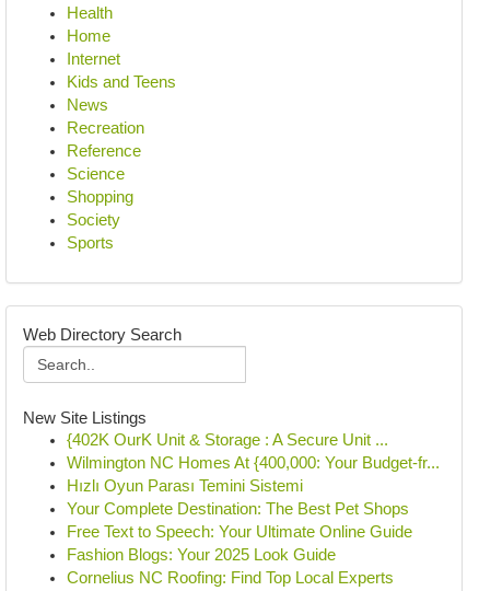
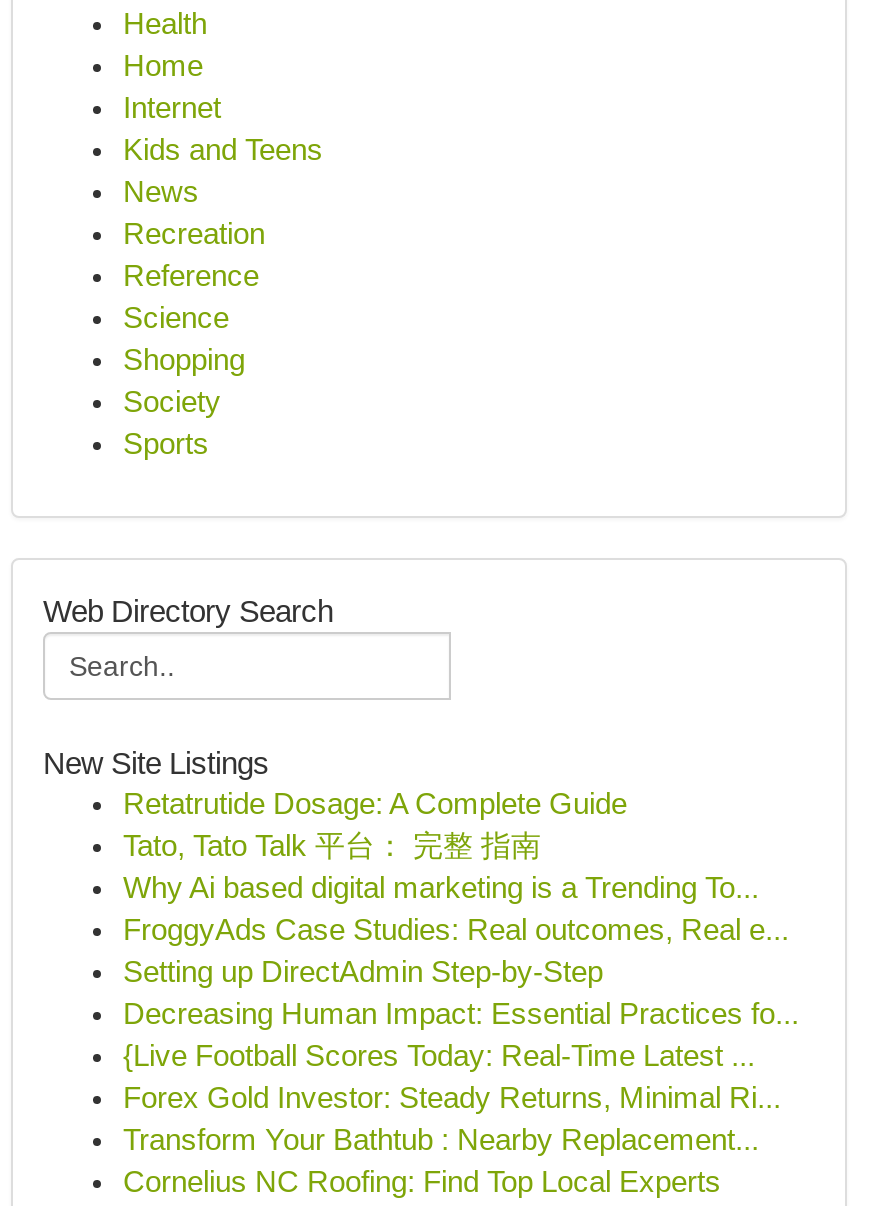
[67,431,440,564] {402K OurK Unit & Storage : A Secure Unit ... | Wilmington NC Homes At {400,000: Your Budget-fr... | Hızlı Oyun Parası Temini Sistemi | Your Complete Destination: The Best Pet Shops | Free Text to Speech: Your Ultimate Online Guide | Fashion Blogs: Your 2025 Look Guide -> [123,788,799,1156] Retatrutide Dosage: A Complete Guide | Tato, Tato Talk 平台： 完整 指南 | Why Ai based digital marketing is a Trending To... | FroggyAds Case Studies: Real outcomes, Real e... | Setting up DirectAdmin Step-by-Step | Decreasing Human Impact: Essential Practices fo... | {Live Football Scores Today: Real-Time Latest ... | Forex Gold Investor: Steady Returns, Minimal Ri... | Transform Your Bathtub : Nearby Replacement...

